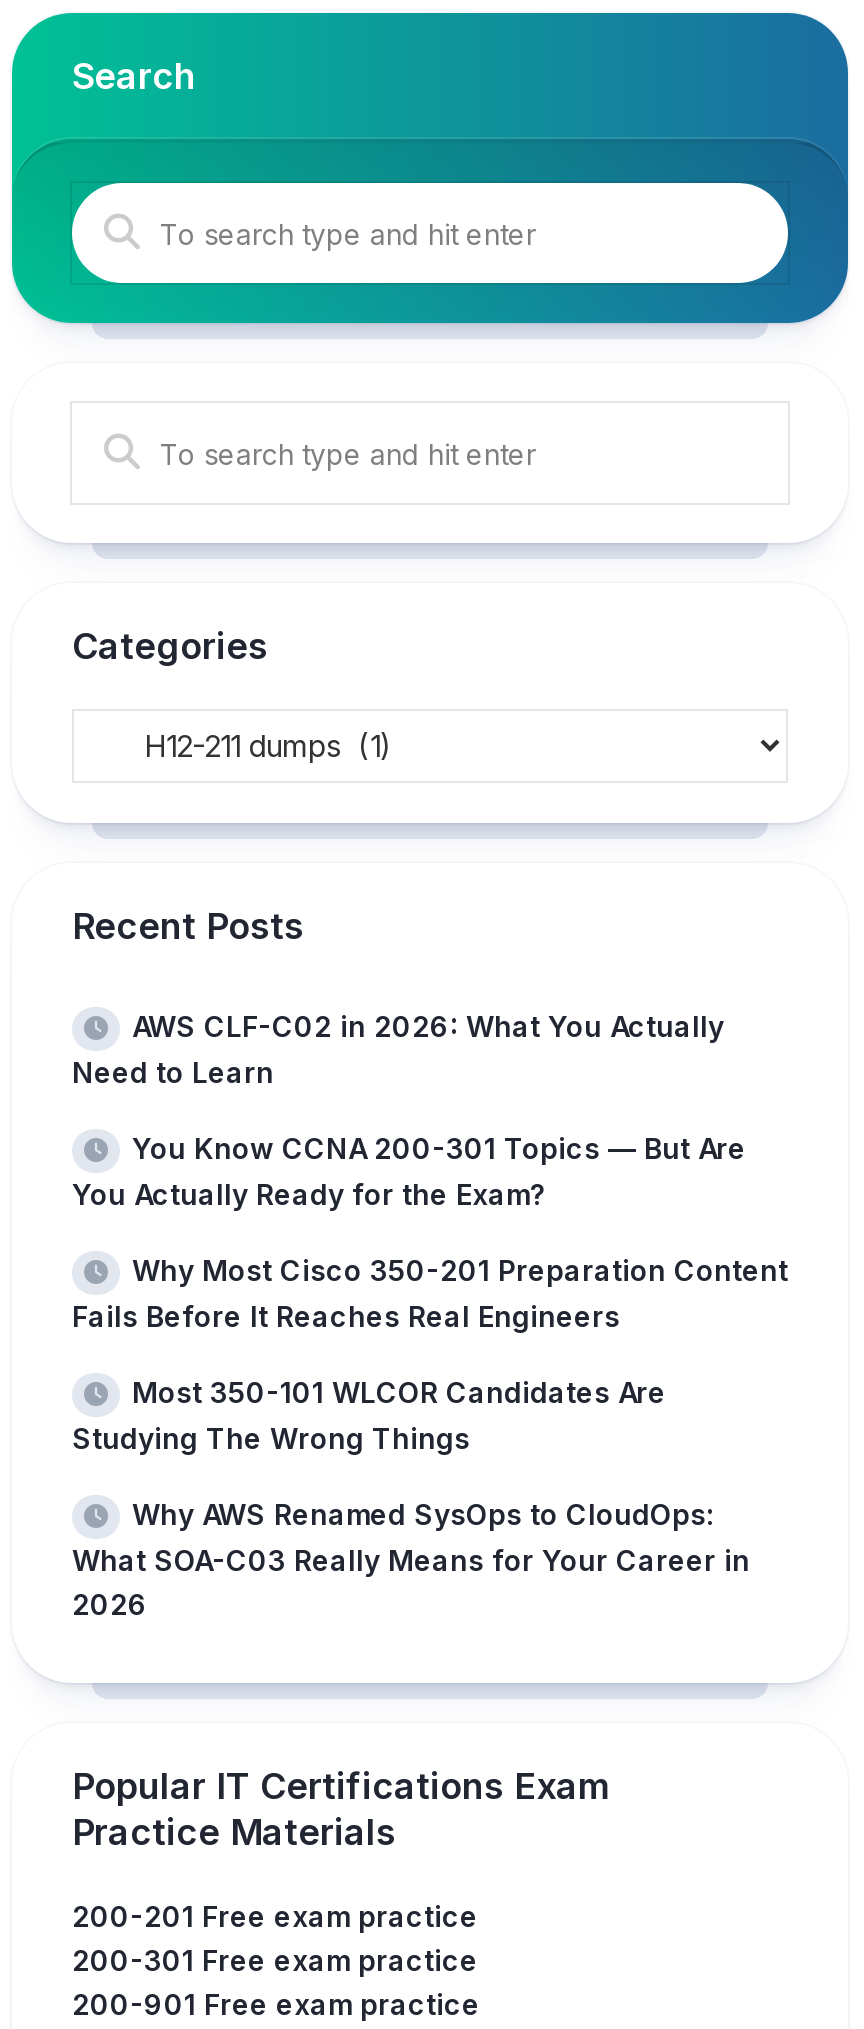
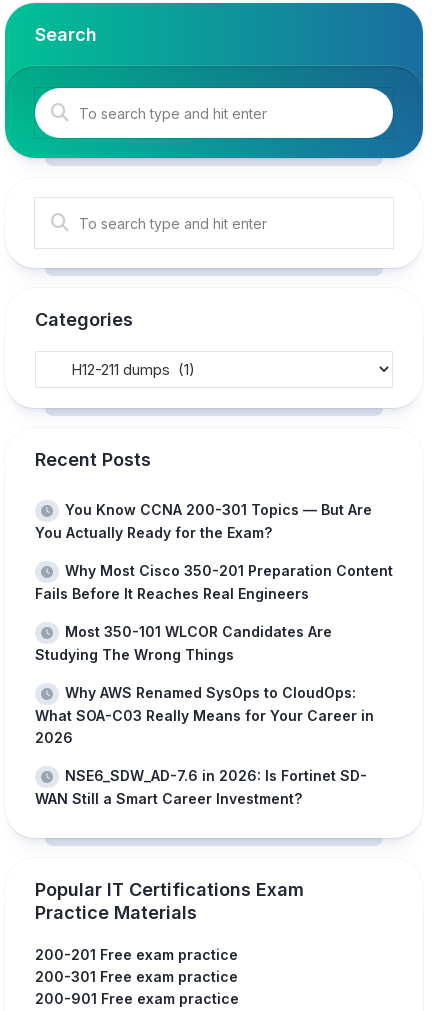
[72,1010,724,1090] AWS CLF-C02 in 2026: What You Actually | Need to Learn -> none
moved [72,1132,788,1622] -> [35,501,393,746]: You Know CCNA 200-301 Topics — But Are | You Actually Ready for the Exam? | Why Most Cisco 350-201 Preparation Content | ... | What SOA-C03 Really Means for Your Career in | 2026
none -> [35,767,367,807] NSE6_SDW_AD-7.6 in 2026: Is Fortinet SD- | WAN Still a Smart Career Investment?

